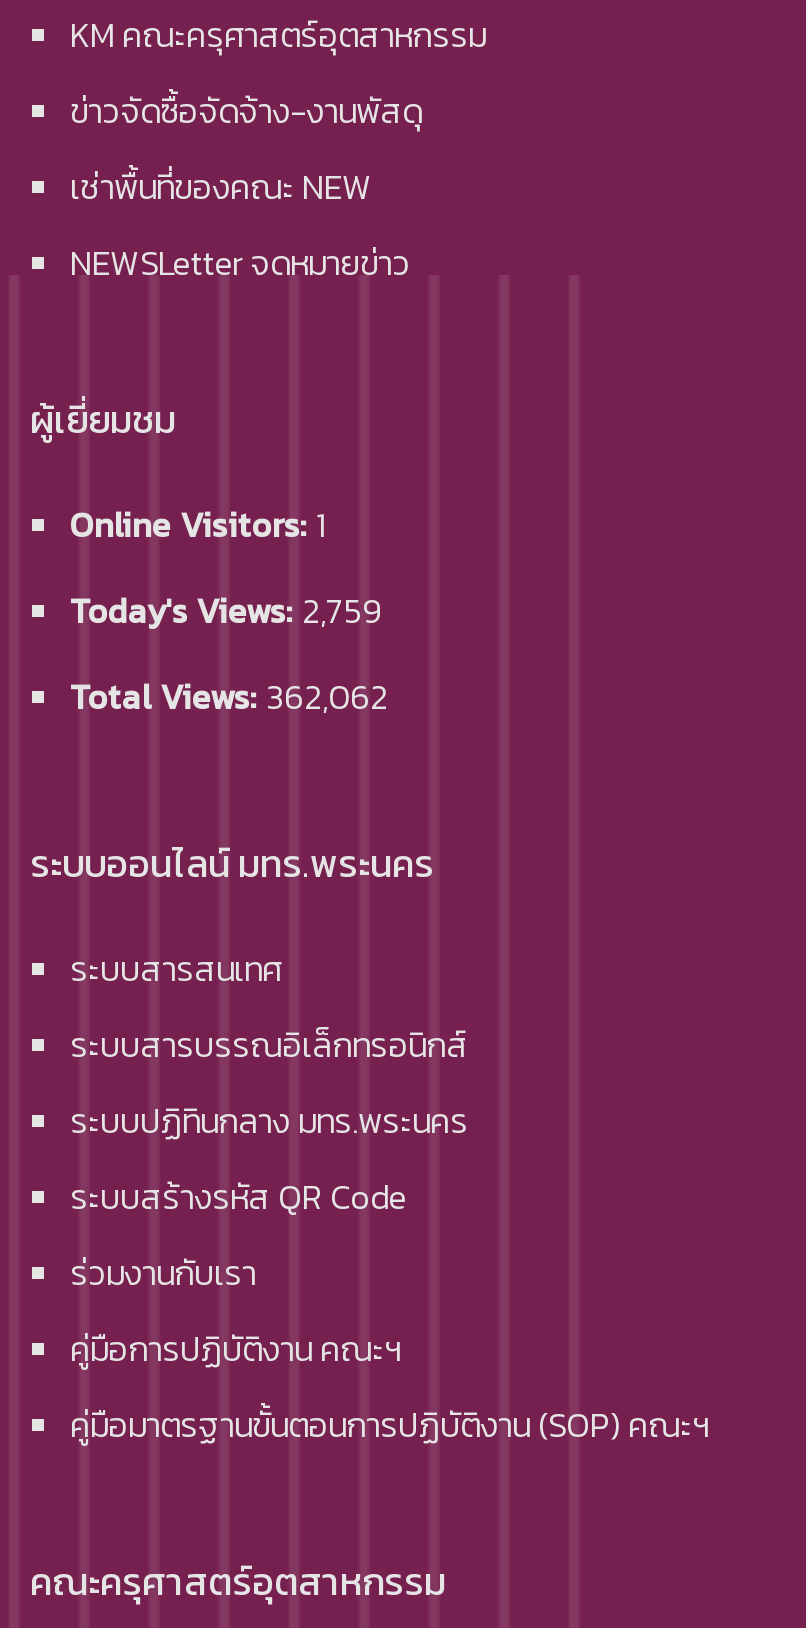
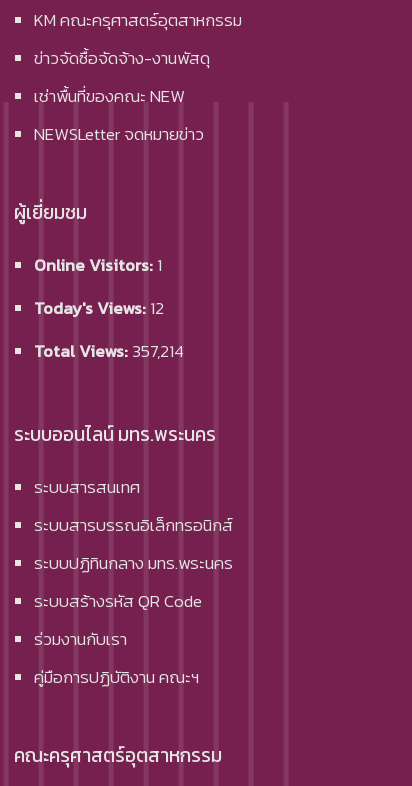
[70,586,382,638] Today's Views: 2,759 -> [34,295,164,321] Today's Views: 12
[70,672,388,724] Total Views: 362,062 -> [34,338,184,364] Total Views: 357,214
[70,1400,708,1452] คู่มือมาตรฐานขั้นตอนการปฏิบัติงาน (SOP) คณะฯ -> none

